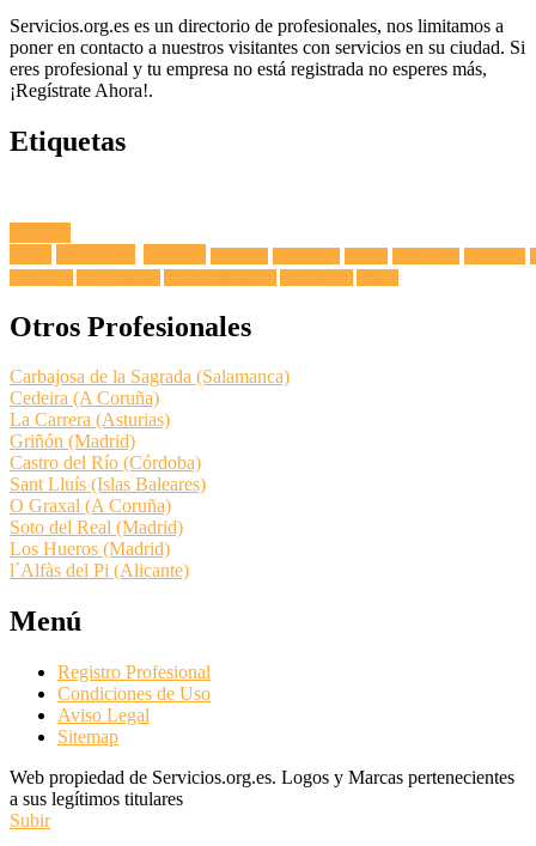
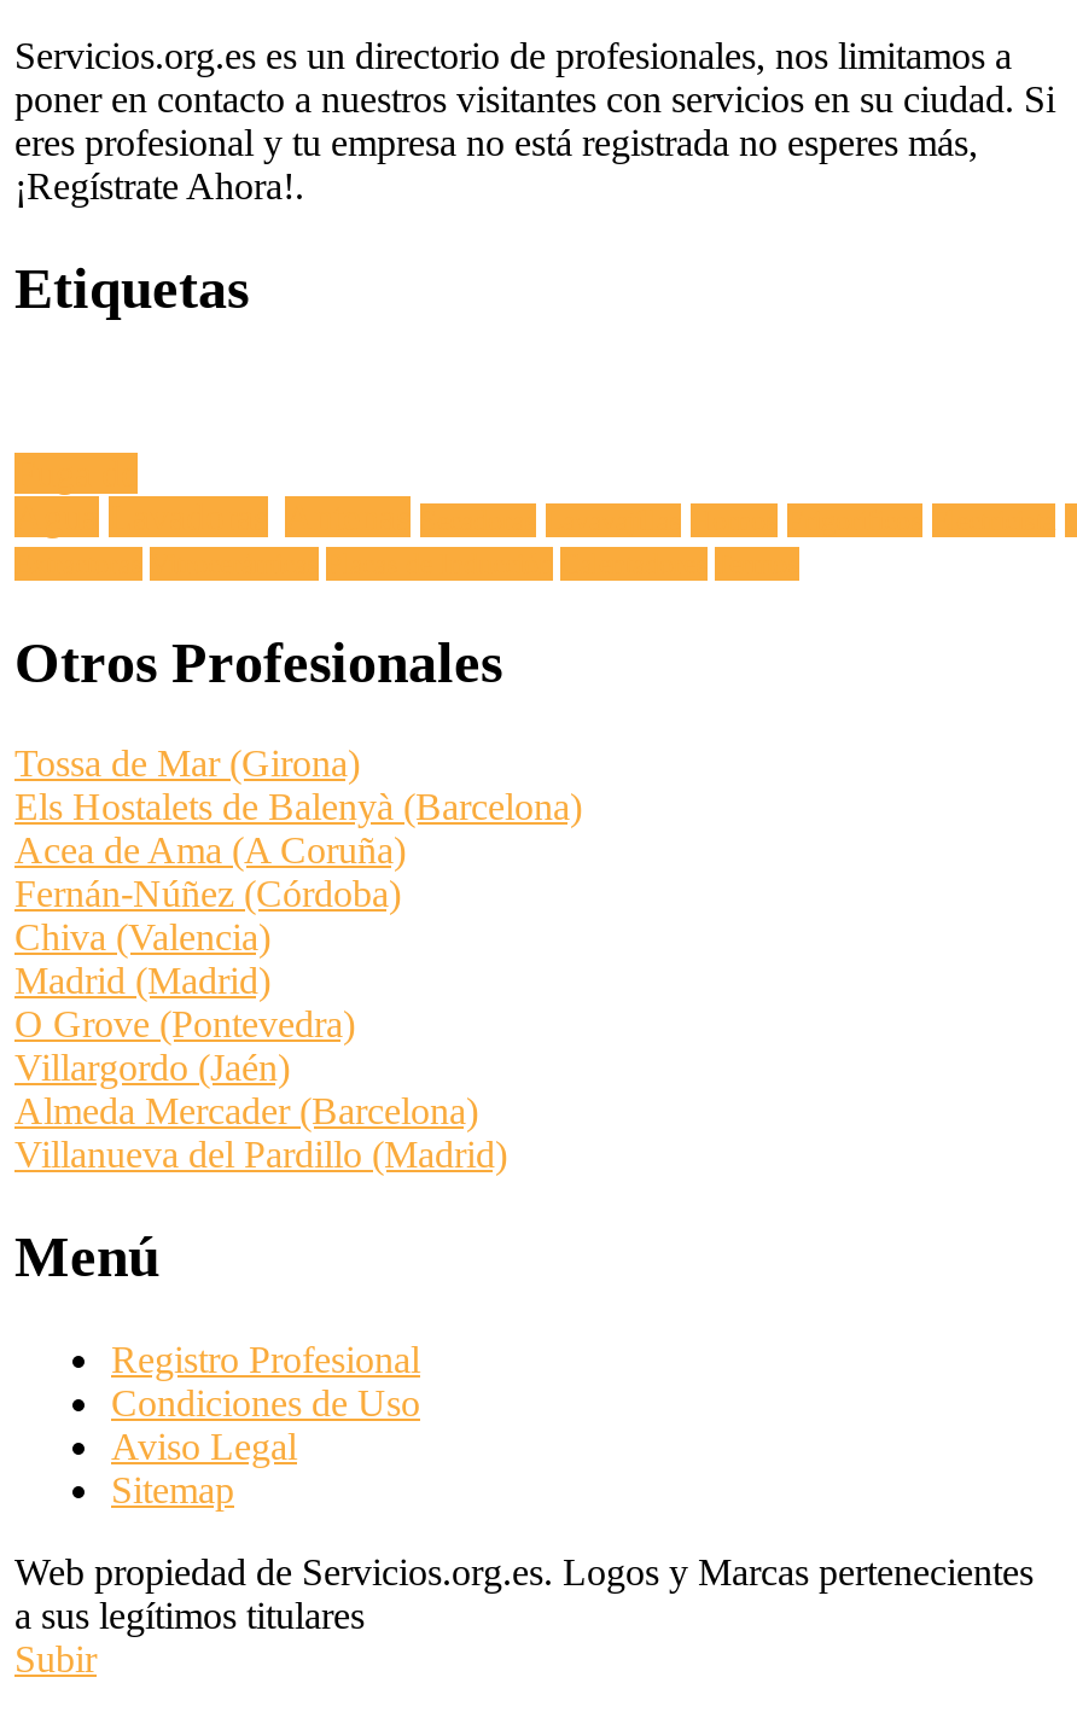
[10,367,290,581] Carbajosa de la Sagrada (Salamanca) | Cedeira (A Coruña) | La Carrera (Asturias) | Griñón (Madrid) | Castro del Río (Córdoba) | Sant Lluís (Islas Baleares) | O Graxal (A Coruña) | Soto del Real (Madrid) | Los Hueros (Madrid) | l´Alfàs del Pi (Alicante) -> [14,743,582,1176] Tossa de Mar (Girona) | Els Hostalets de Balenyà (Barcelona) | Acea de Ama (A Coruña) | Fernán-Núñez (Córdoba) | Chiva (Valencia) | Madrid (Madrid) | O Grove (Pontevedra) | Villargordo (Jaén) | Almeda Mercader (Barcelona) | Villanueva del Pardillo (Madrid)

